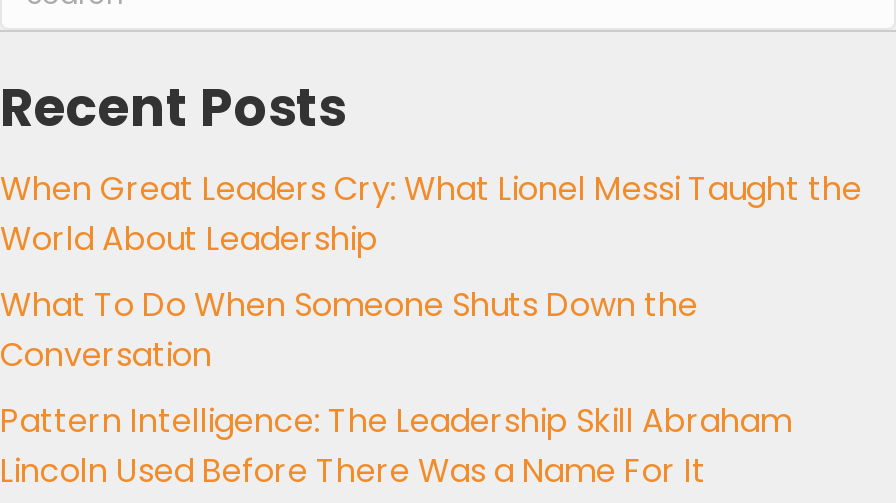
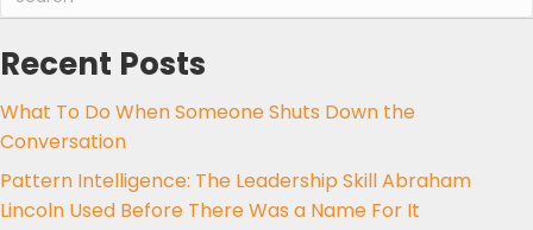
[0,166,862,262] When Great Leaders Cry: What Lionel Messi Taught the | World About Leadership -> none

